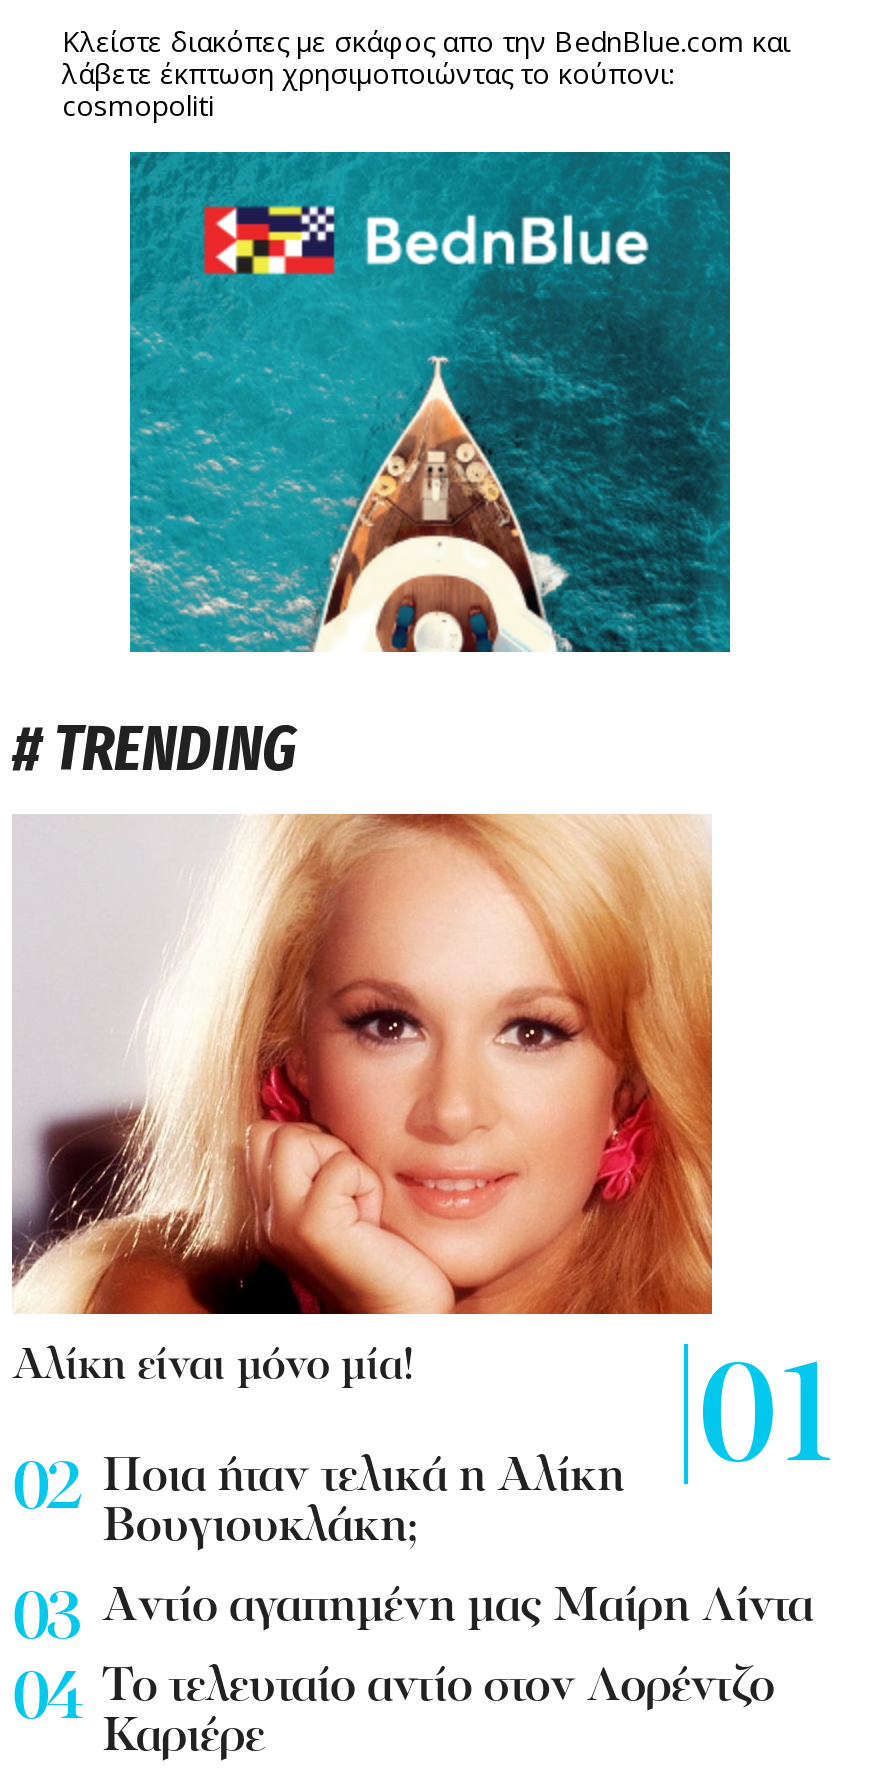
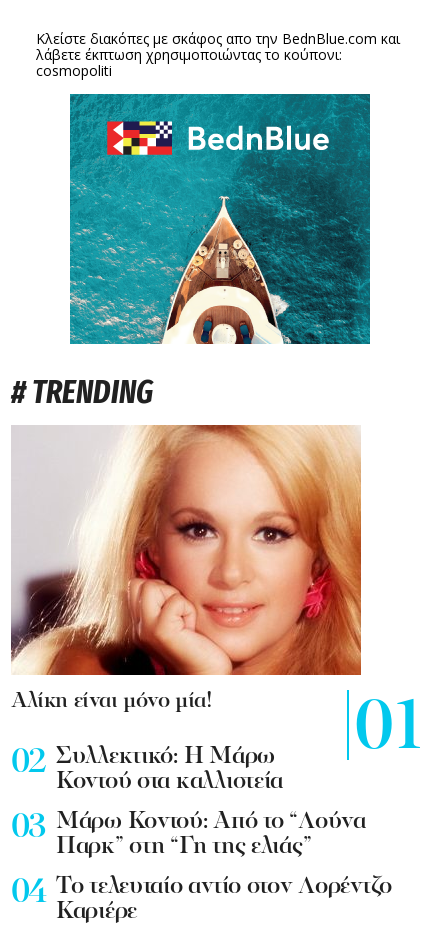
[102,1454,625,1552] Ποια ήταν τελικά η Αλίκη | Βουγιουκλάκη; -> [56,745,283,794] Συλλεκτικό: Η Μάρω | Κοντού στα καλλιστεία
[102,1584,813,1632] Aντίο αγαπημένη μας Μαίρη Λίντα -> [56,810,366,859] Mάρω Κοντού: Από το “Λούνα | Παρκ” στη “Γη της ελιάς”

